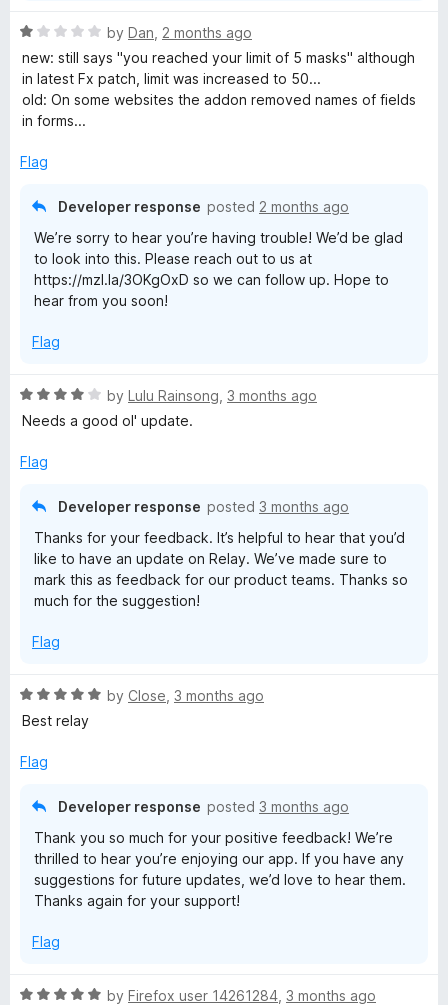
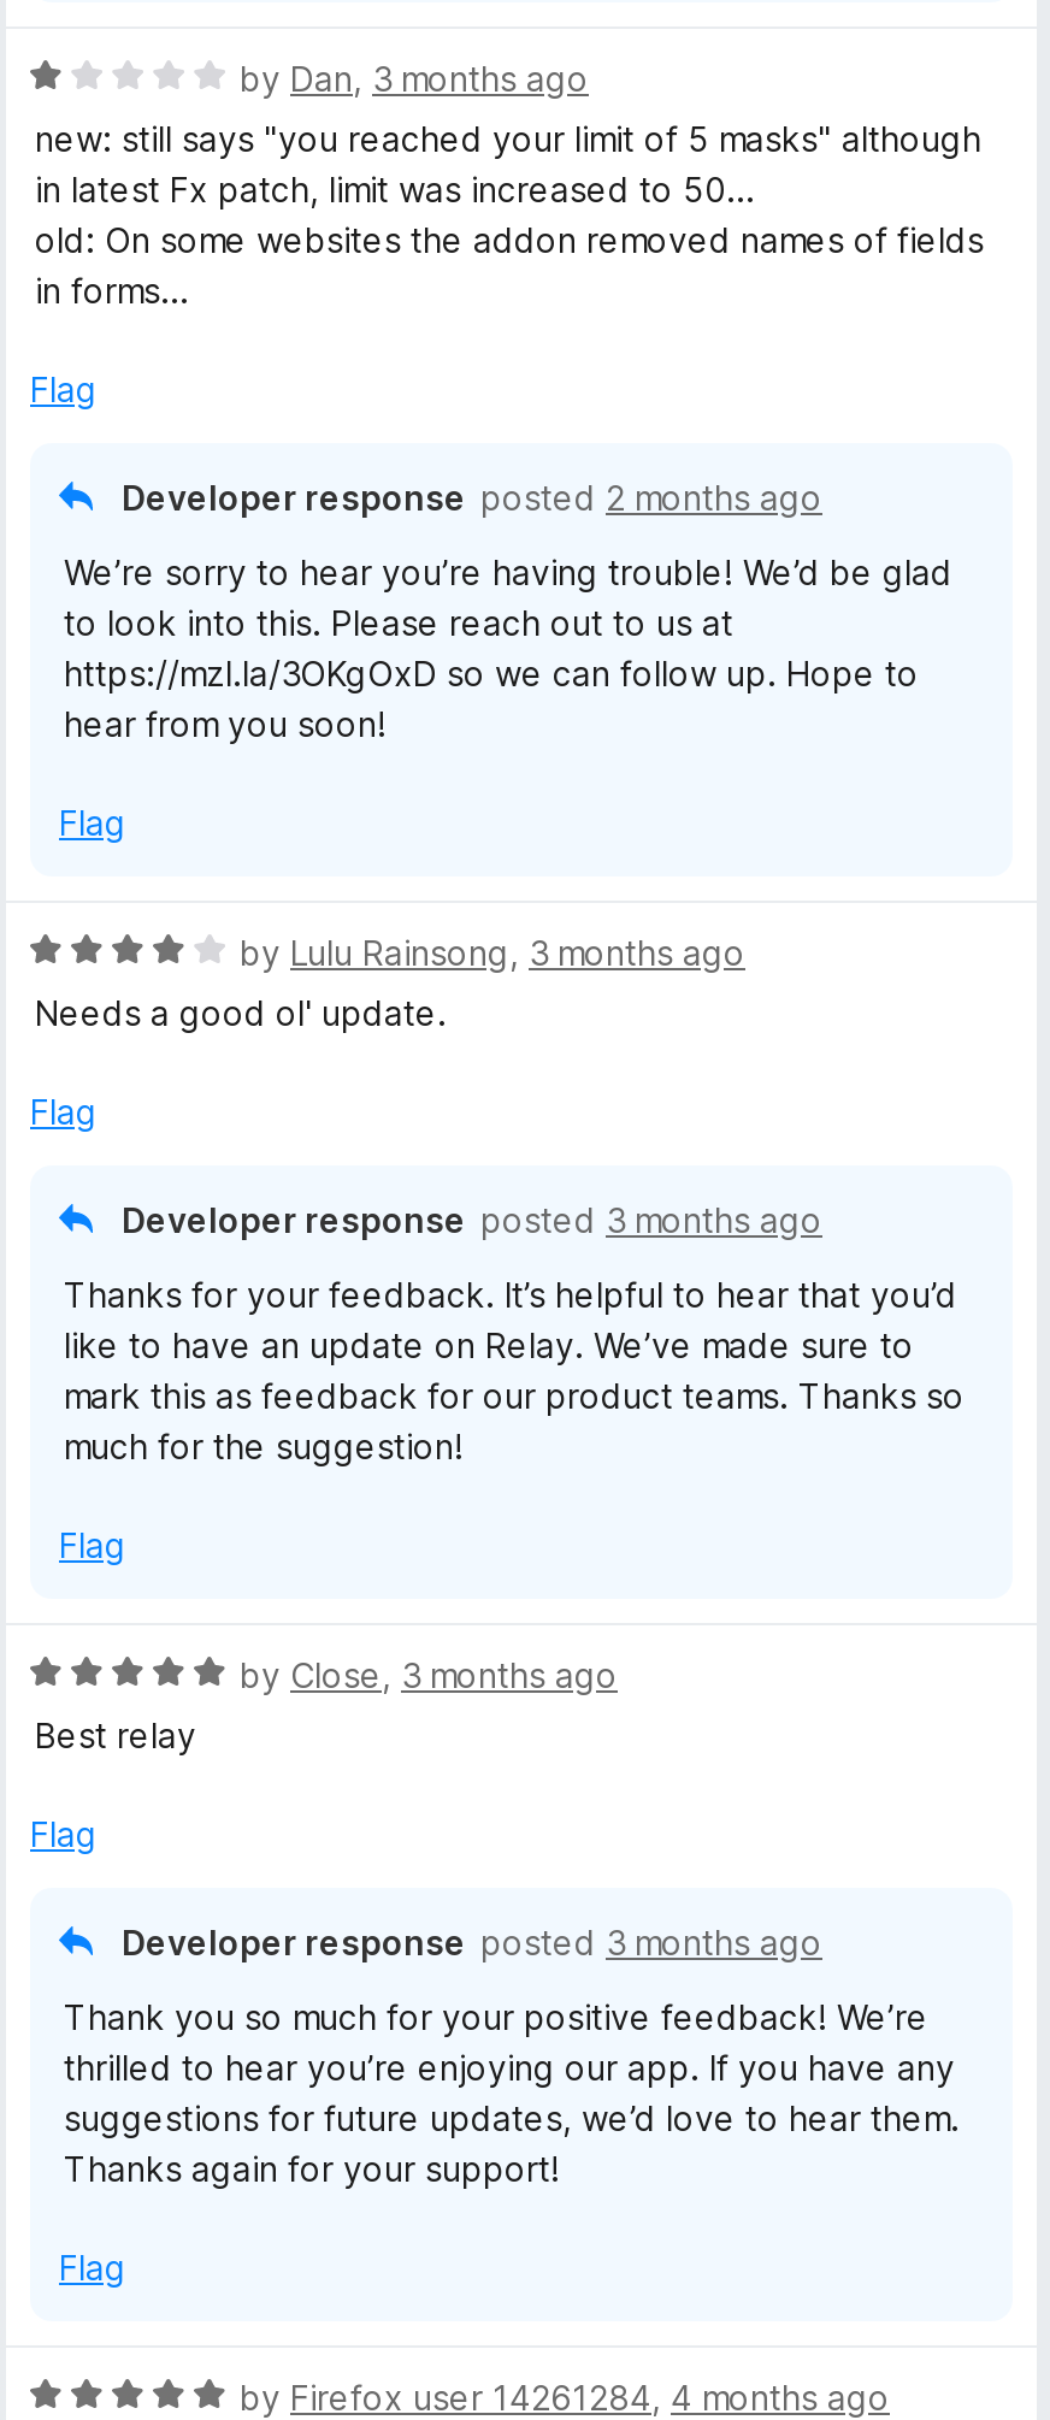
[107,24,252,41] by Dan, 2 months ago -> [240,58,589,99] by Dan, 3 months ago
[107,987,376,1004] by Firefox user 14261284, 3 months ago -> [240,2377,890,2418] by Firefox user 14261284, 4 months ago

